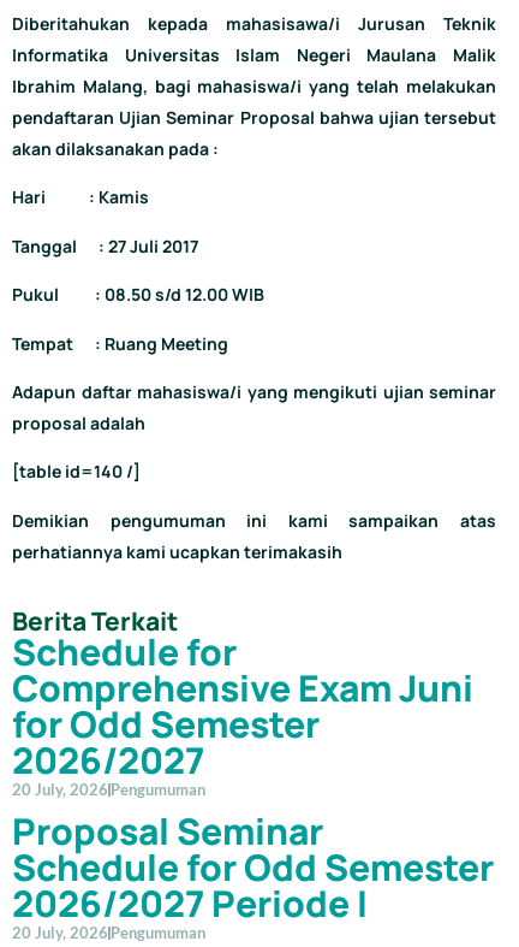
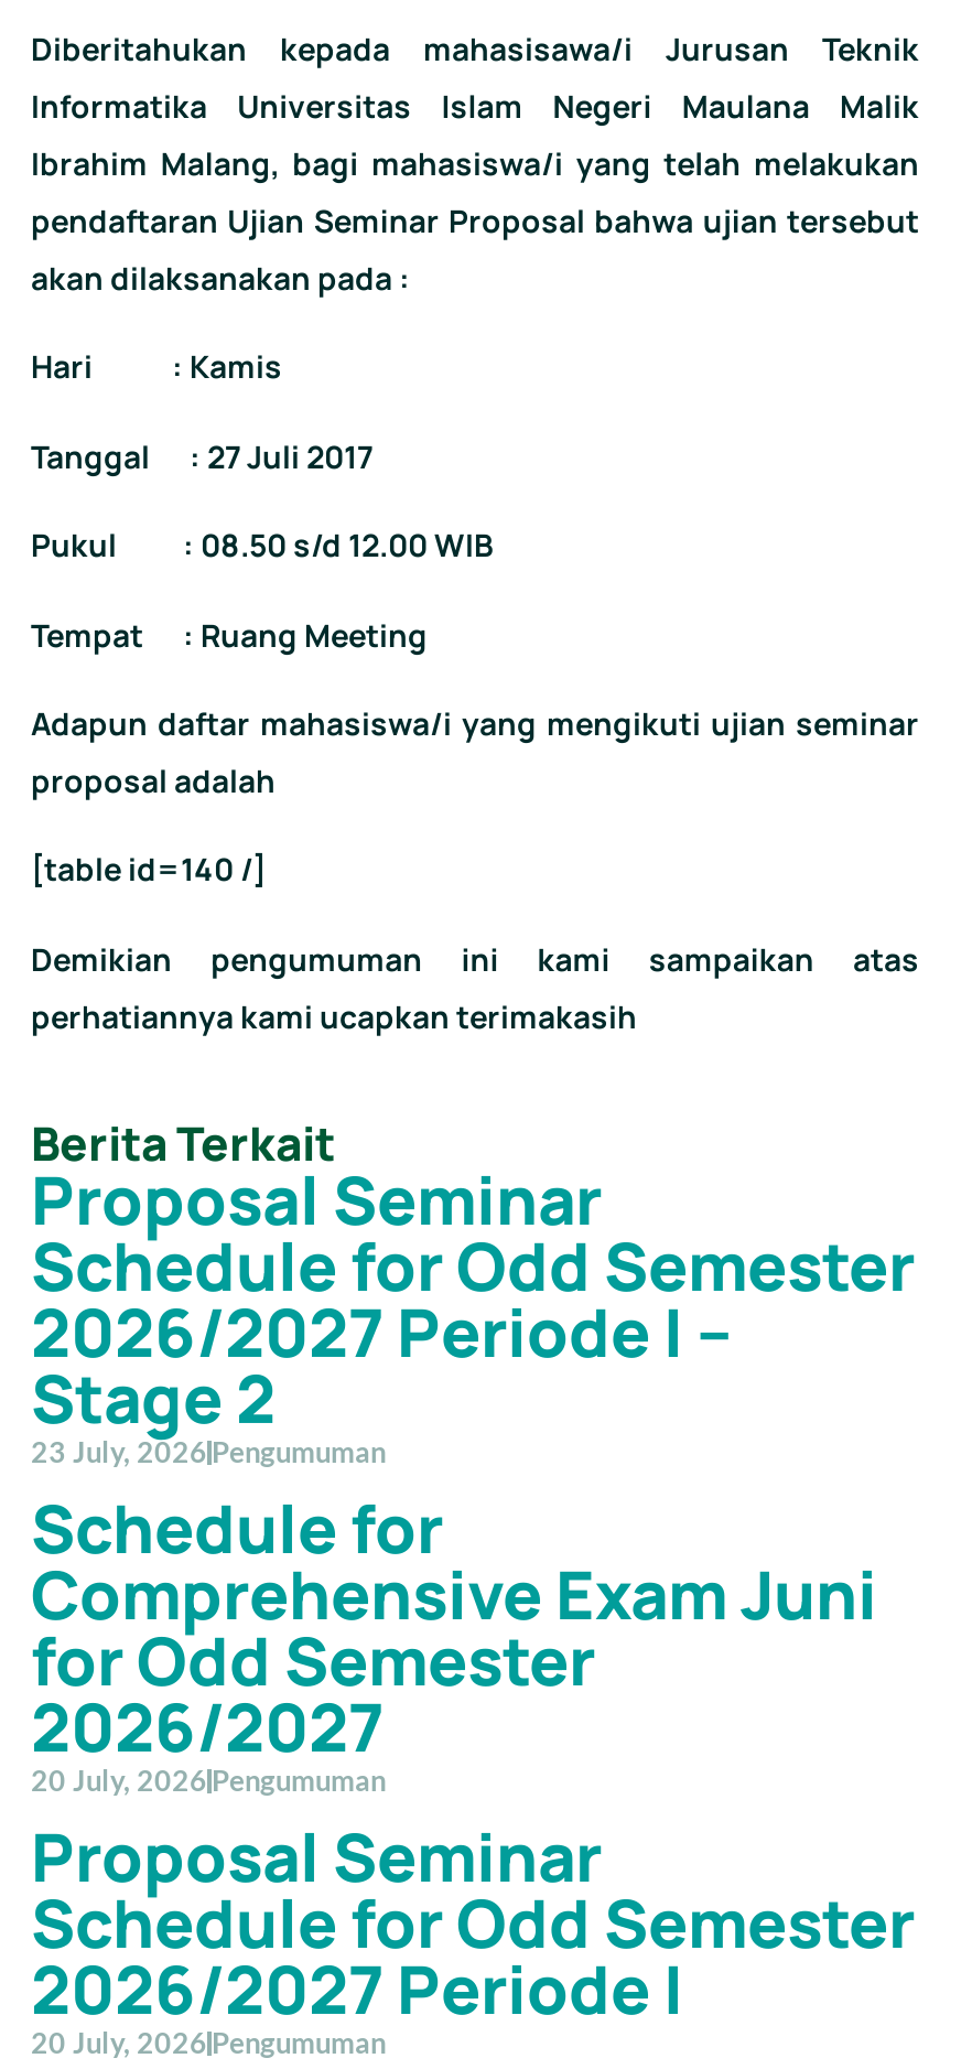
none -> [31,1154,915,1470] Proposal Seminar | Schedule for Odd Semester | 2026/2027 Periode I – | Stage 2 | 23 July, 2026 Pengumuman

